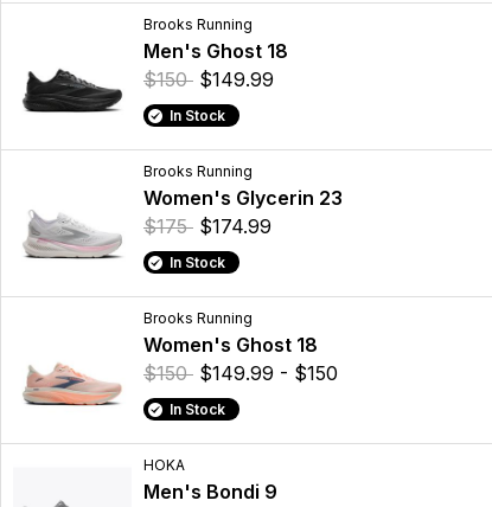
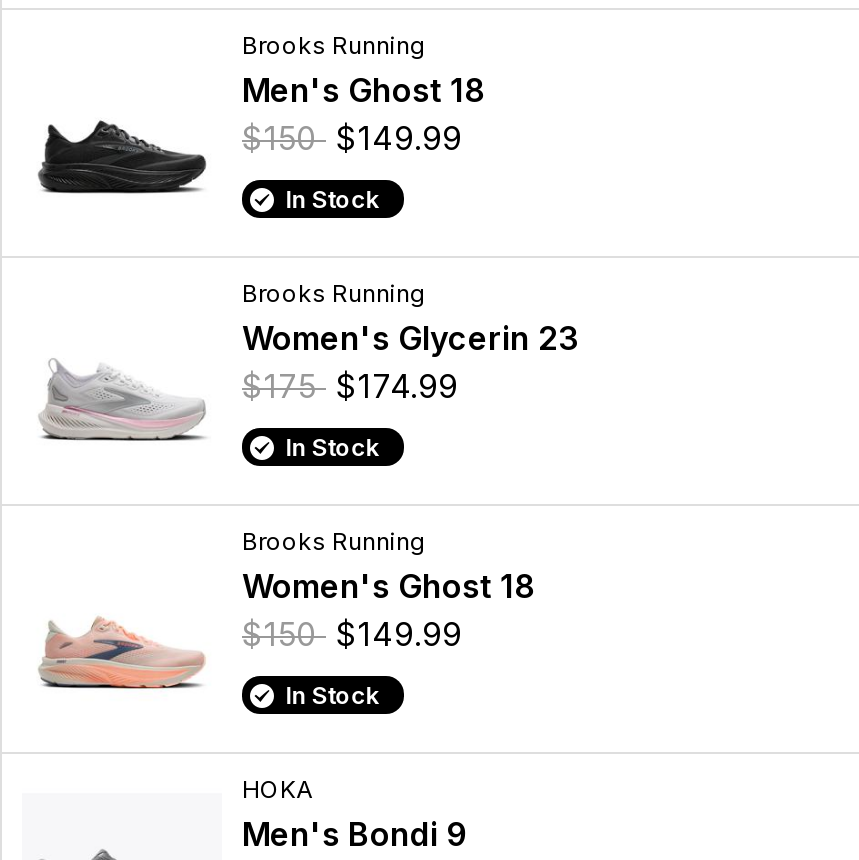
[143,362,338,385] $150 $149.99 - $150 -> [242,615,462,655] $150 $149.99

